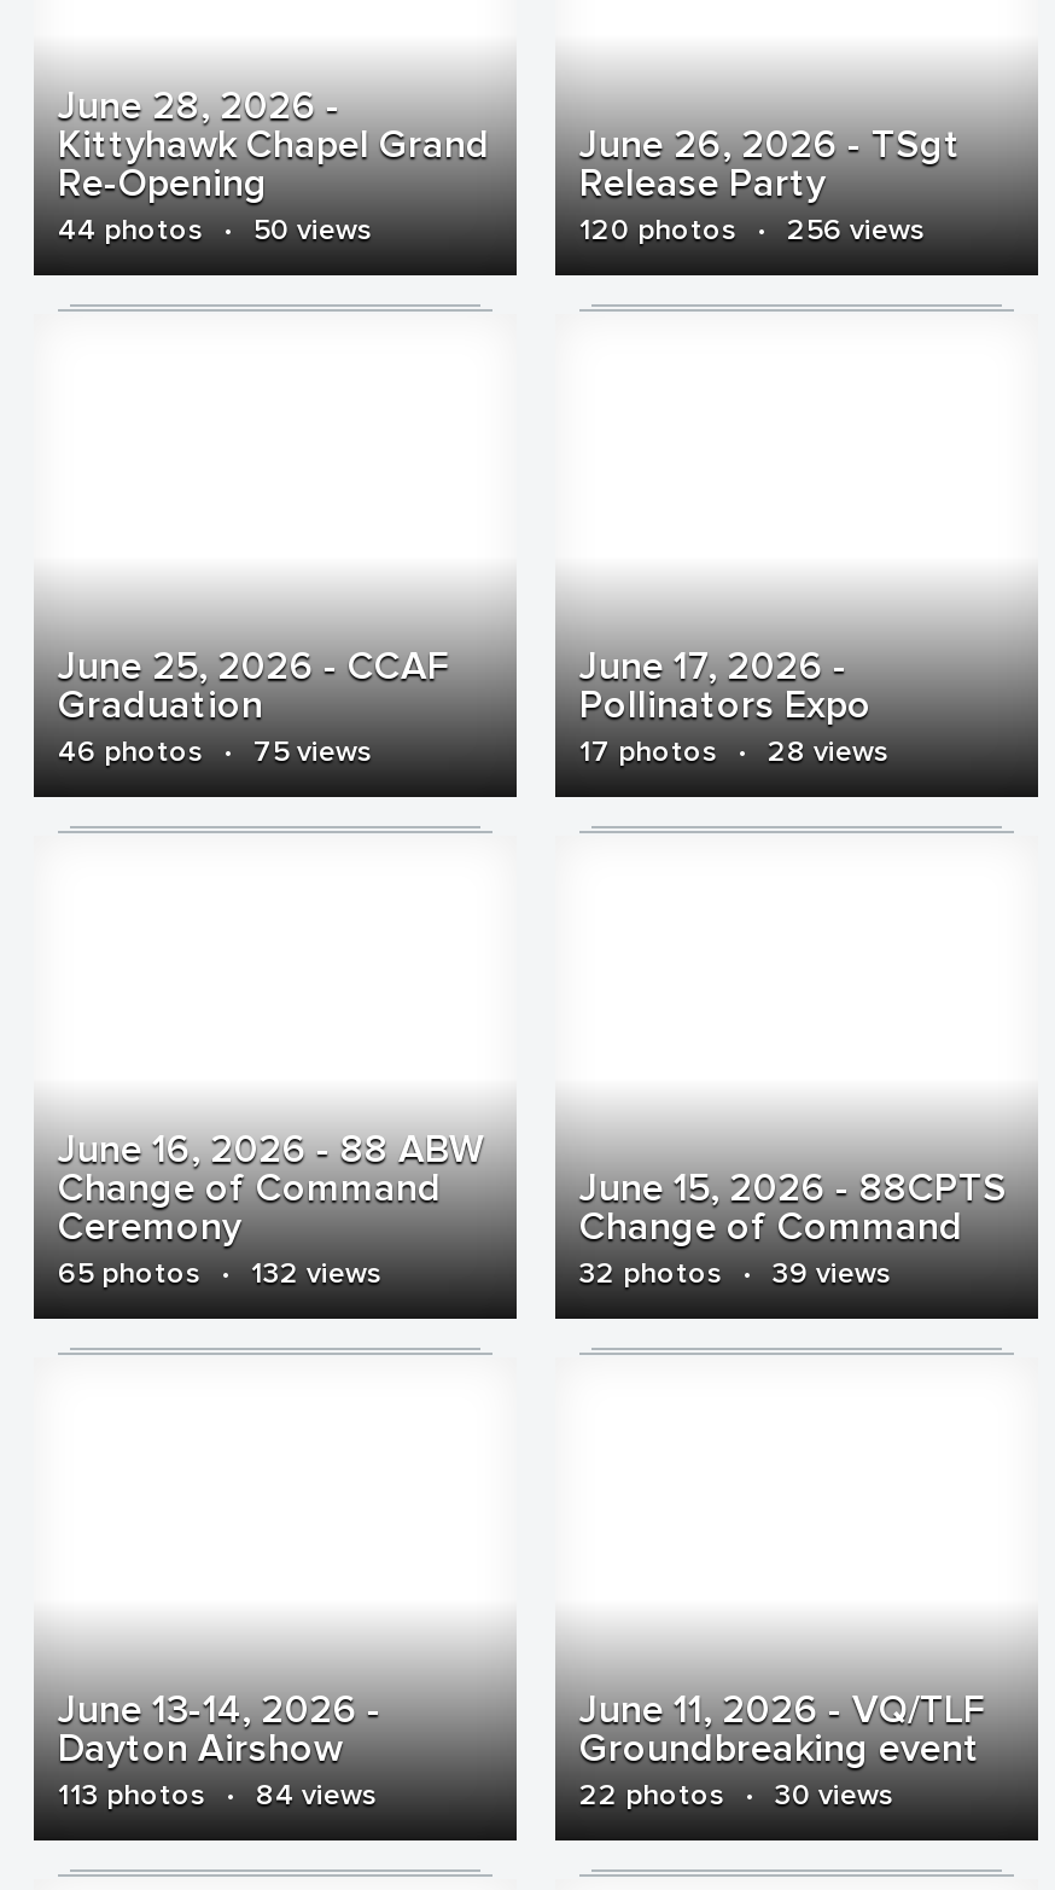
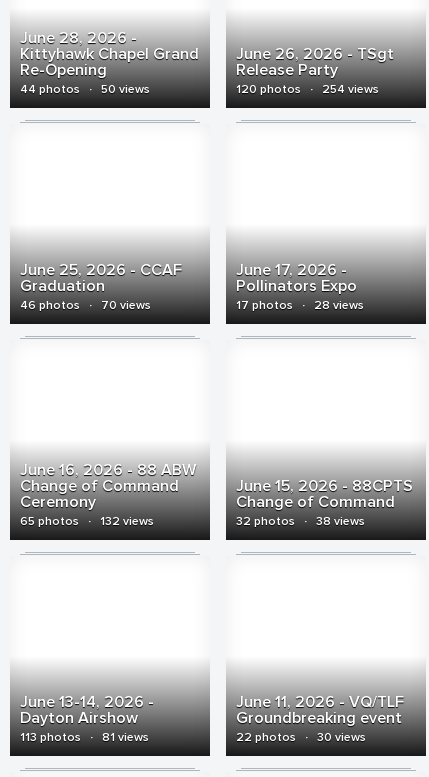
[579,213,925,249] 120 photos · 256 views -> [236,82,379,97] 120 photos · 254 views
[58,734,372,770] 46 photos · 75 views -> [20,298,151,313] 46 photos · 70 views
[579,1256,891,1292] 32 photos · 39 views -> [236,514,365,529] 32 photos · 38 views
[58,1778,377,1814] 113 photos · 84 views -> [20,730,149,745] 113 photos · 81 views

